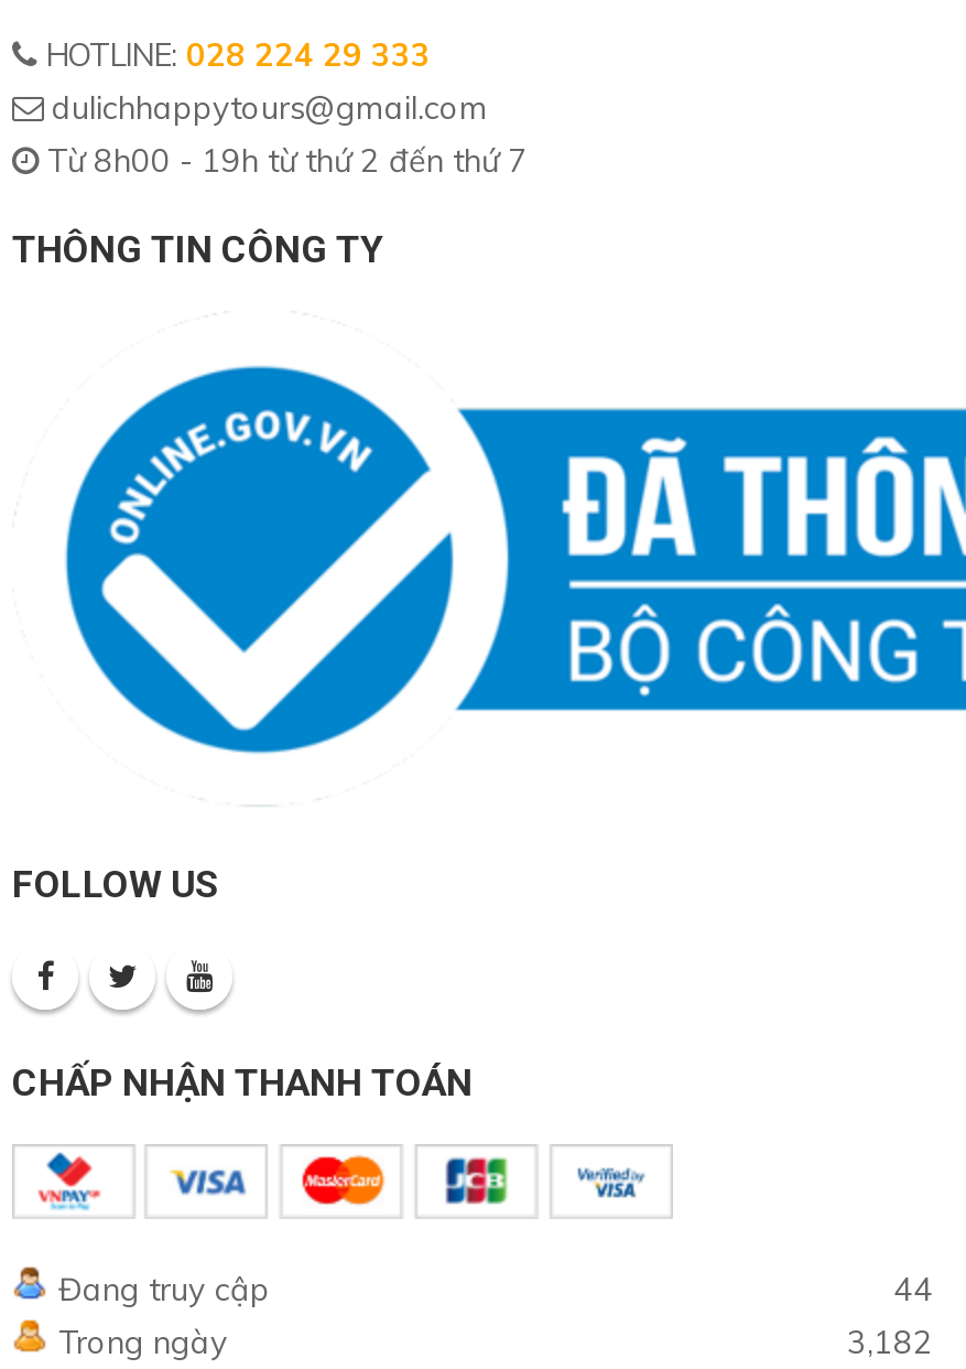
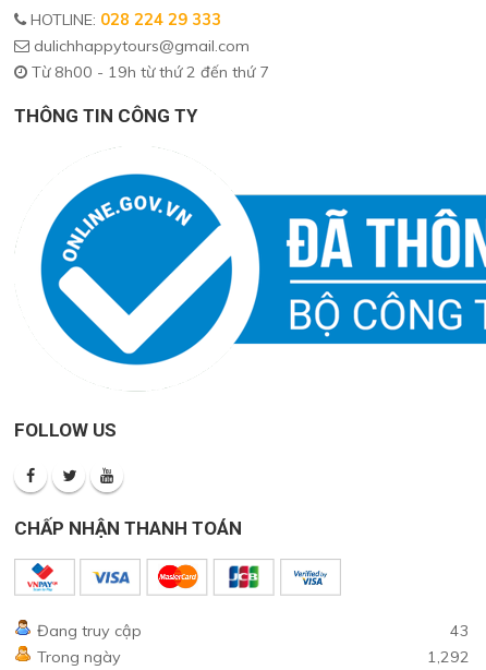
[893,1270,933,1309] 44 -> [450,621,470,641] 43
[847,1323,933,1362] 3,182 -> [427,647,470,667] 1,292

